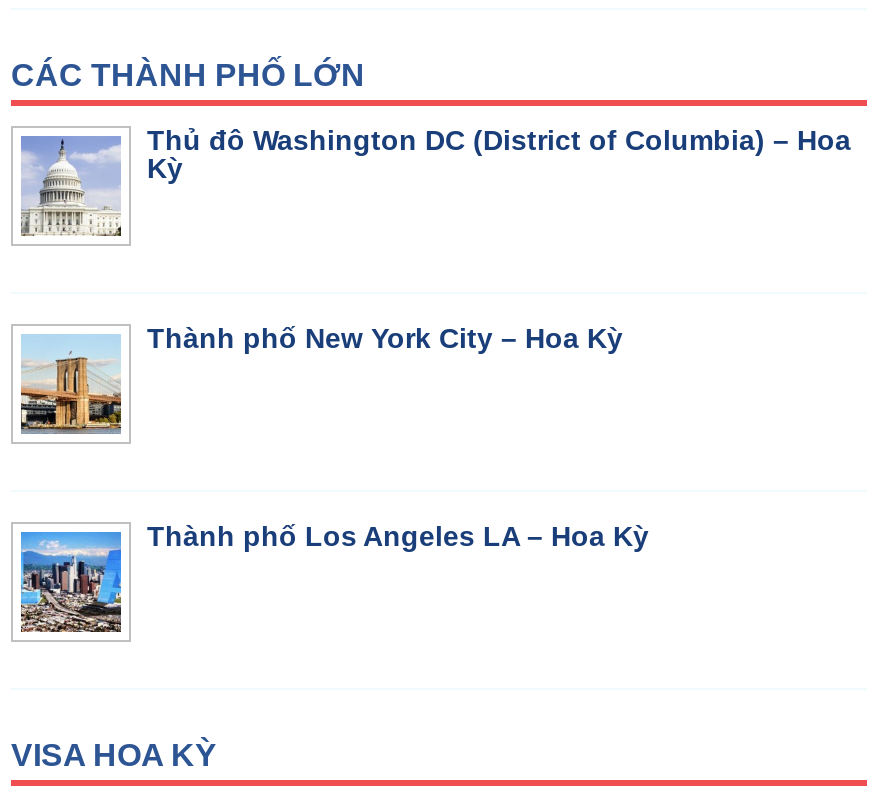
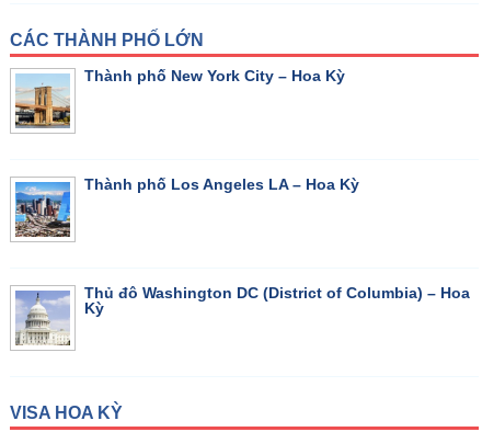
moved [19,124,851,238] -> [15,284,470,346]: [image] | Thủ đô Washington DC (District of Columbia) – Hoa | Kỳ
moved [17,322,649,552] -> [13,67,359,193]: [image] | Thành phố New York City – Hoa Kỳ | Thành phố Los Angeles LA – Hoa Kỳ
moved [17,532,125,636] -> [13,182,72,239]: [image]

